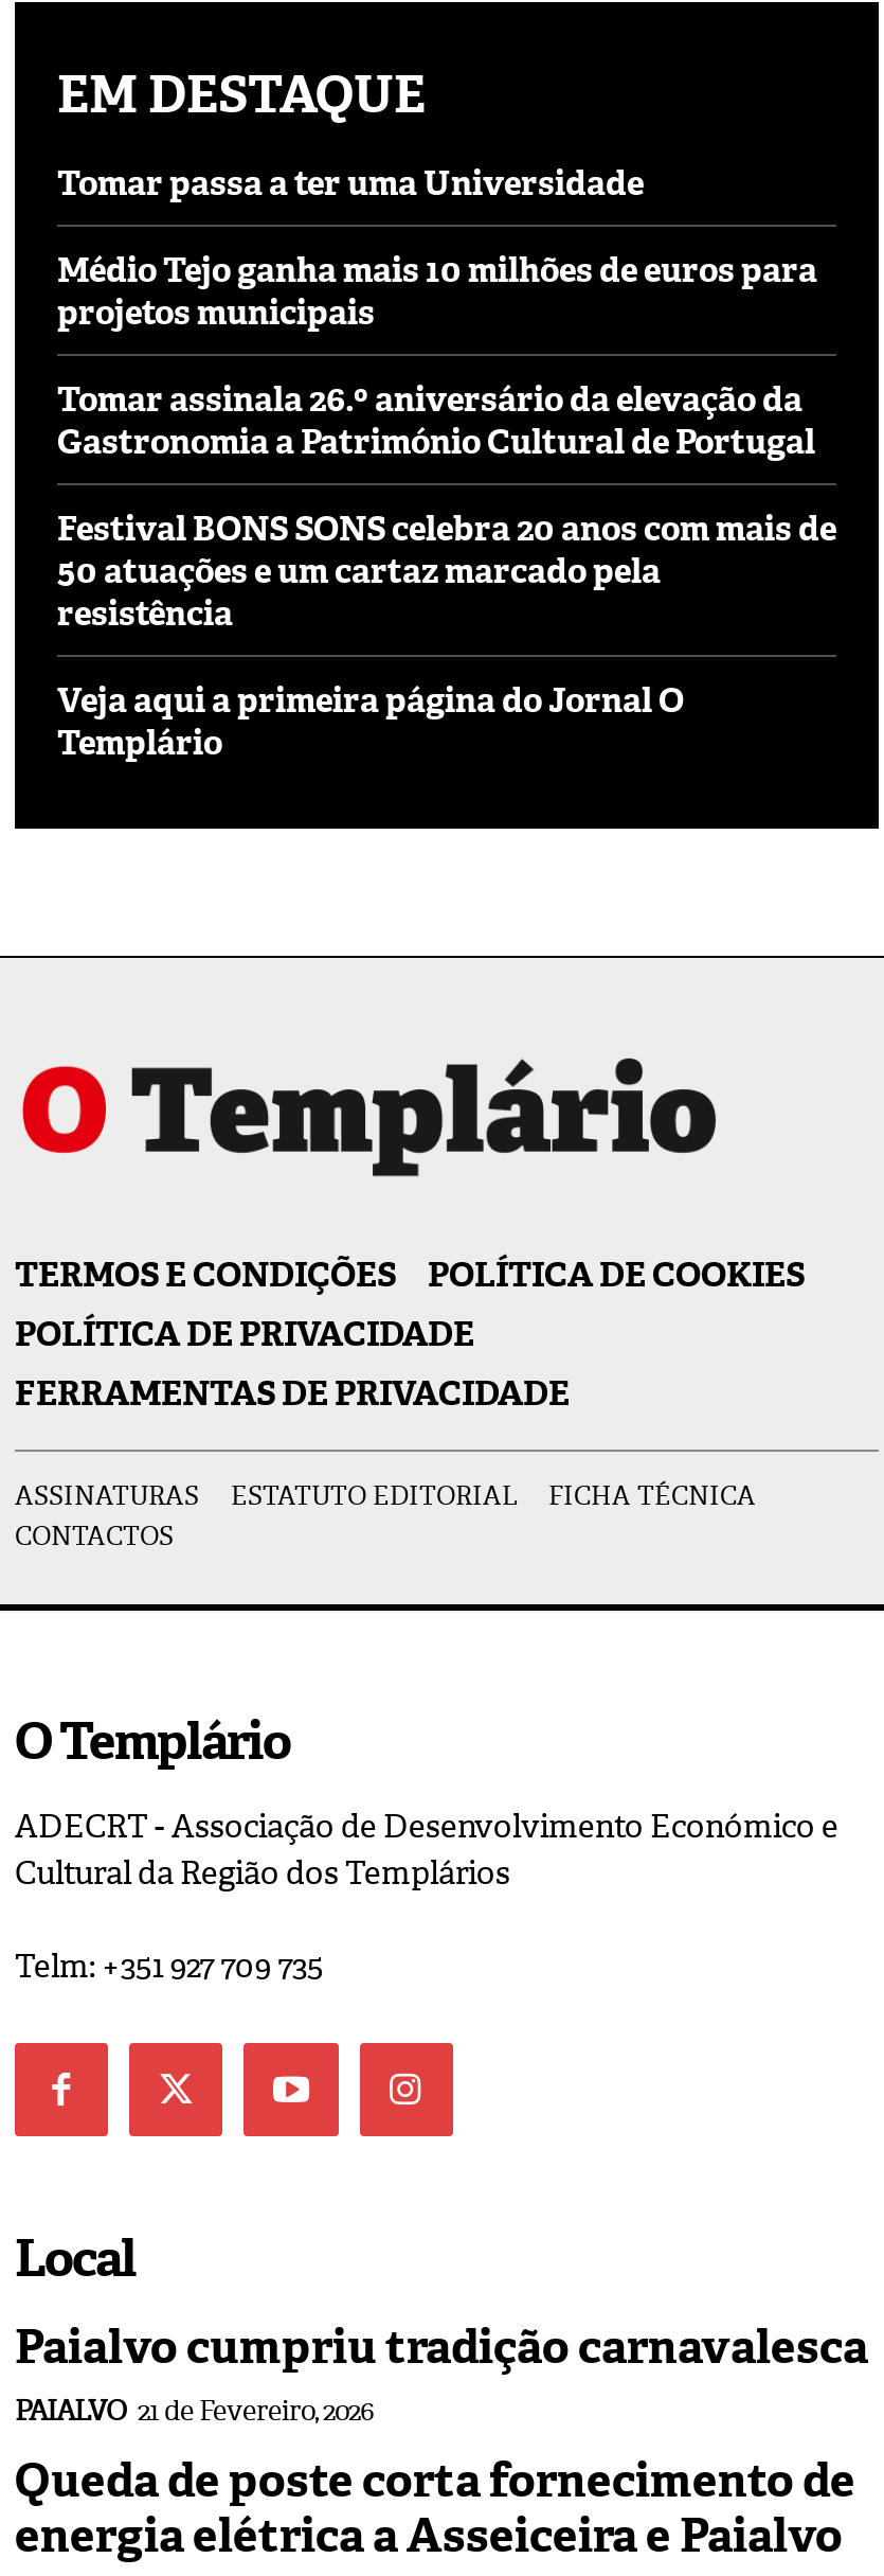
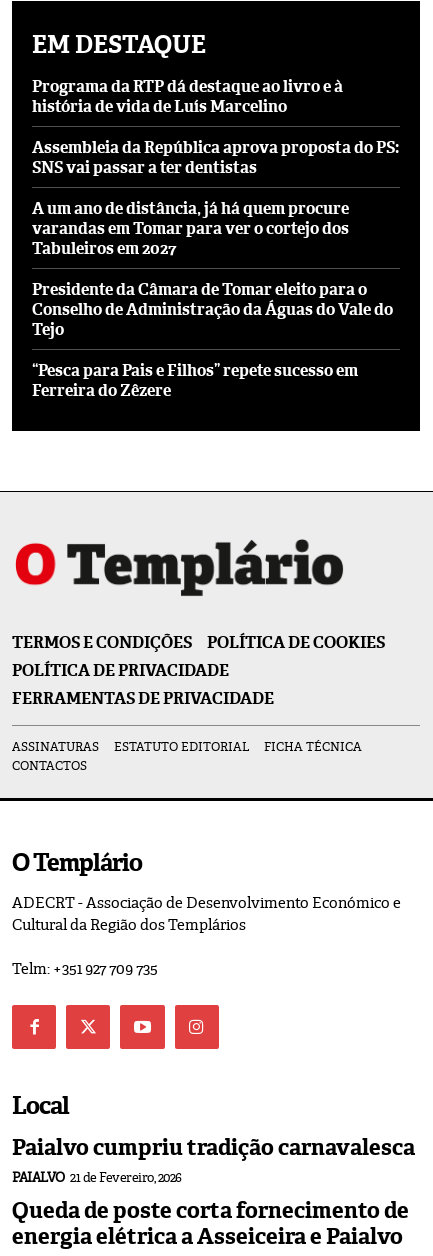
[57,161,644,205] Tomar passa a ter uma Universidade -> [32,76,343,117] Programa da RTP dá destaque ao livro e à | história de vida de Luís Marcelino
[57,248,817,335] Médio Tejo ganha mais 10 milhões de euros para | projetos municipais -> [32,137,399,178] Assembleia da República aprova proposta do PS: | SNS vai passar a ter dentistas
[57,377,815,464] Tomar assinala 26.º aniversário da elevação da | Gastronomia a Património Cultural de Portugal -> [32,198,349,259] A um ano de distância, já há quem procure | varandas em Tomar para ver o cortejo dos | Tabuleiros em 2027
[57,506,836,636] Festival BONS SONS celebra 20 anos com mais de | 50 atuações e um cartaz marcado pela | resistência -> [32,279,393,340] Presidente da Câmara de Tomar eleito para o | Conselho de Administração da Águas do Vale do | Tejo
[57,678,684,765] Veja aqui a primeira página do Jornal O | Templário -> [32,360,358,401] “Pesca para Pais e Filhos” repete sucesso em | Ferreira do Zêzere

